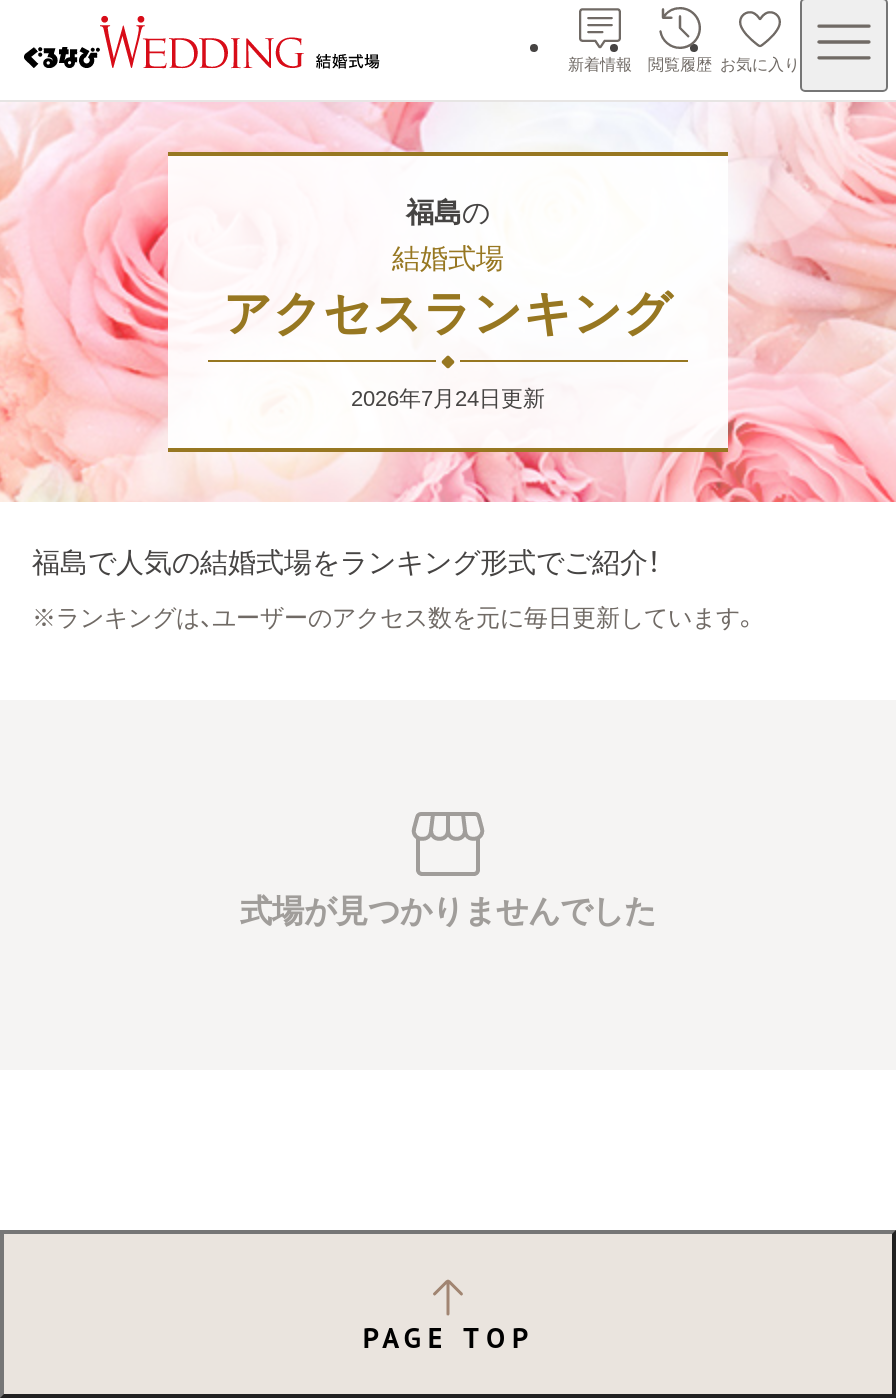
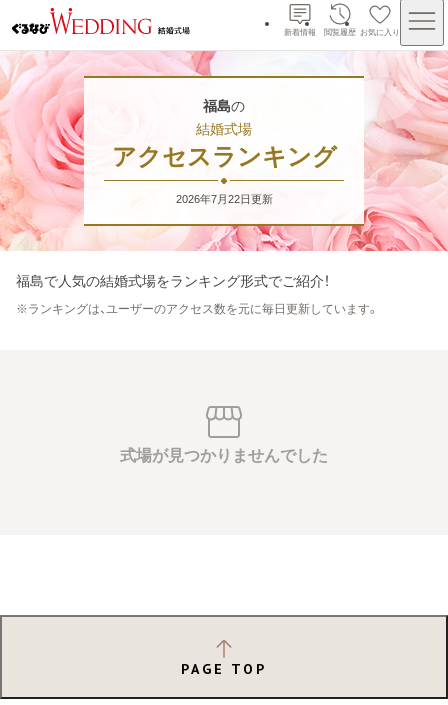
[351,385,545,409] 2026年7月24日更新 -> [175,192,272,204] 2026年7月22日更新

